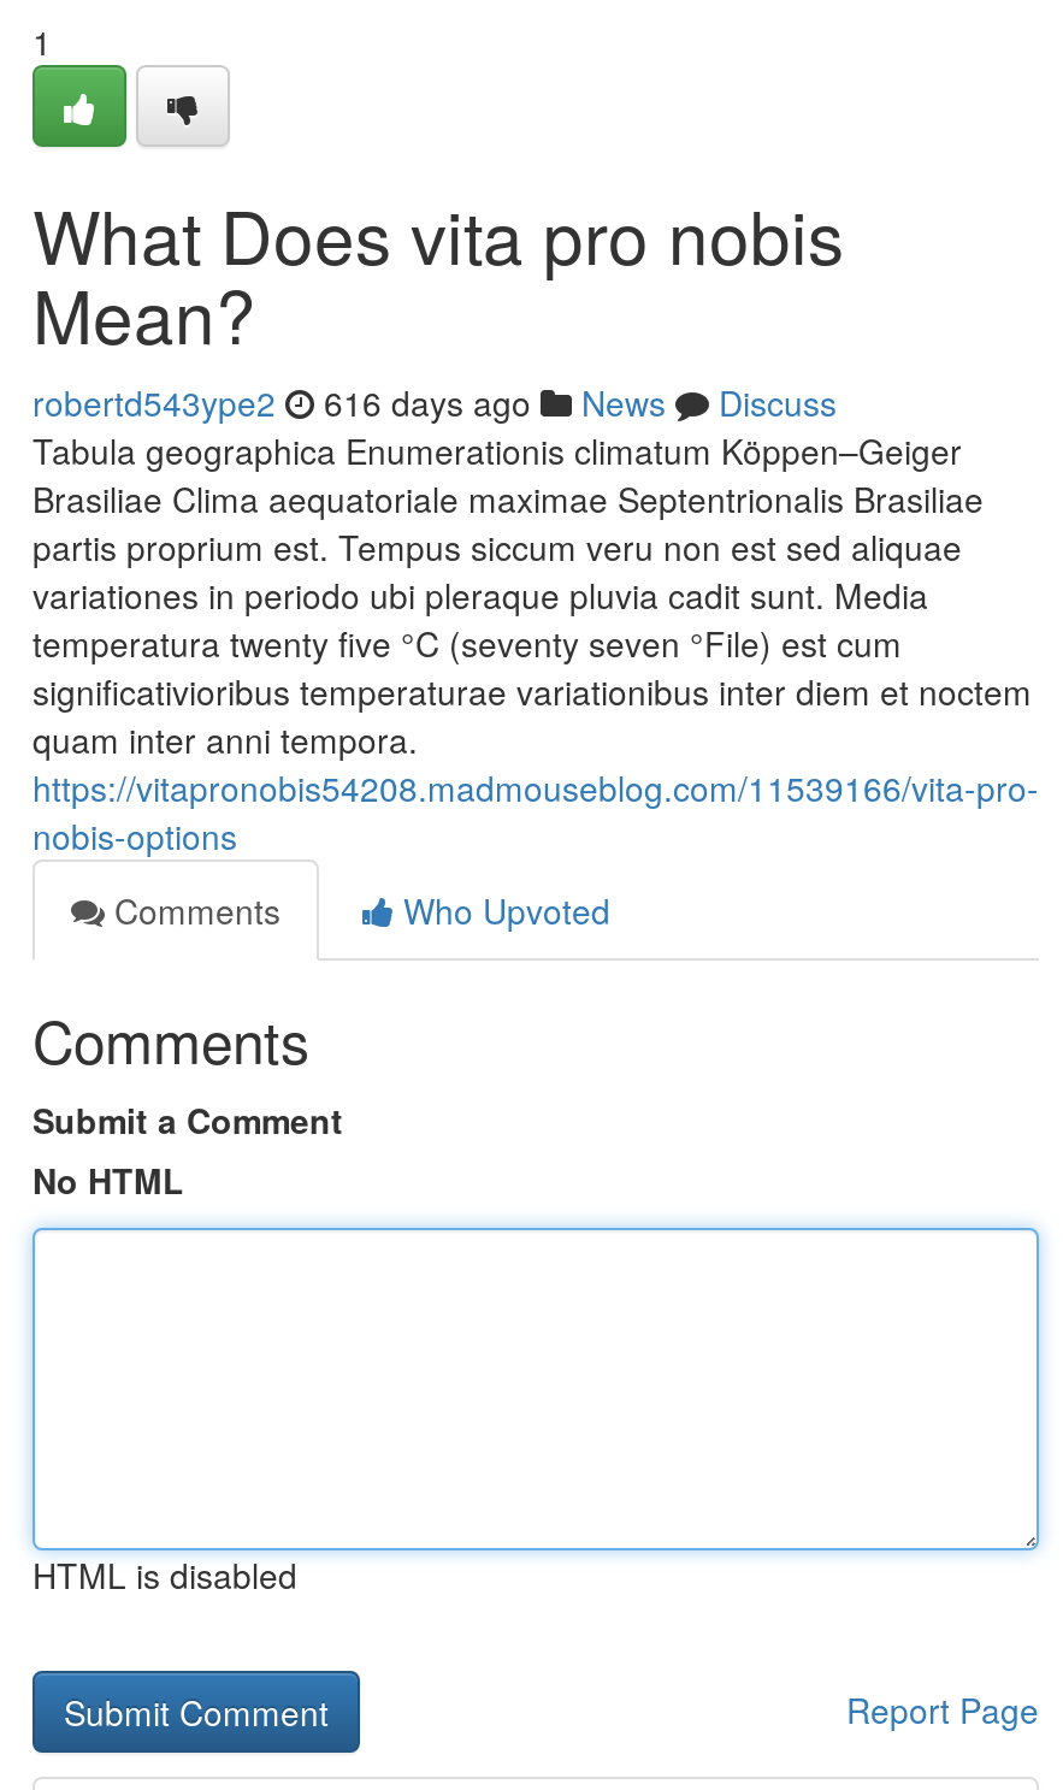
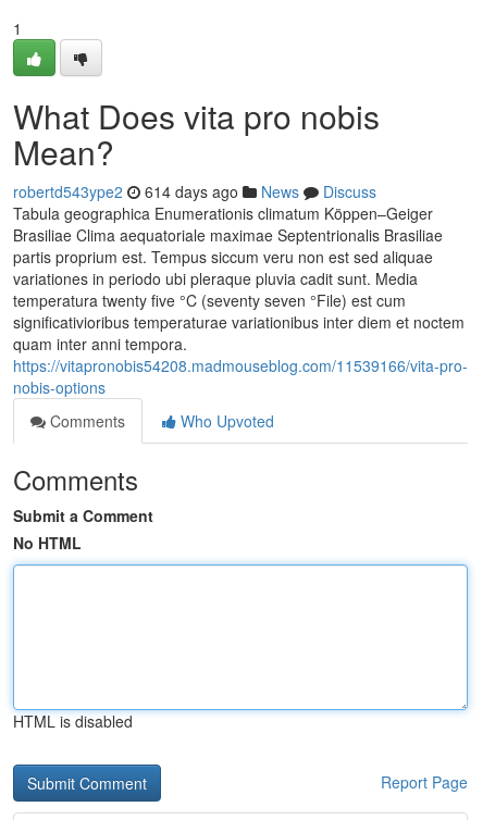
[33,378,837,426] robertd543ype2 616 days ago News Discuss -> [13,181,376,202] robertd543ype2 614 days ago News Discuss

